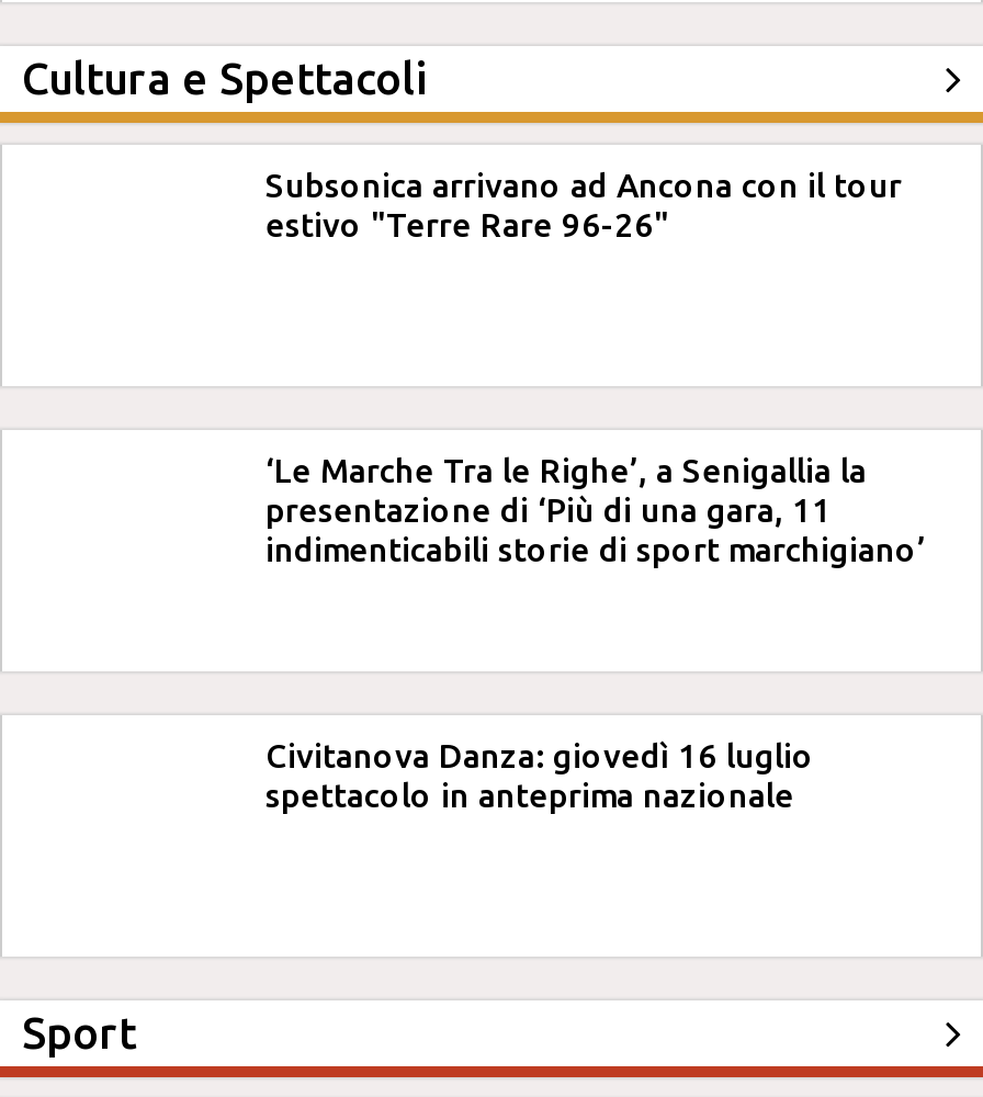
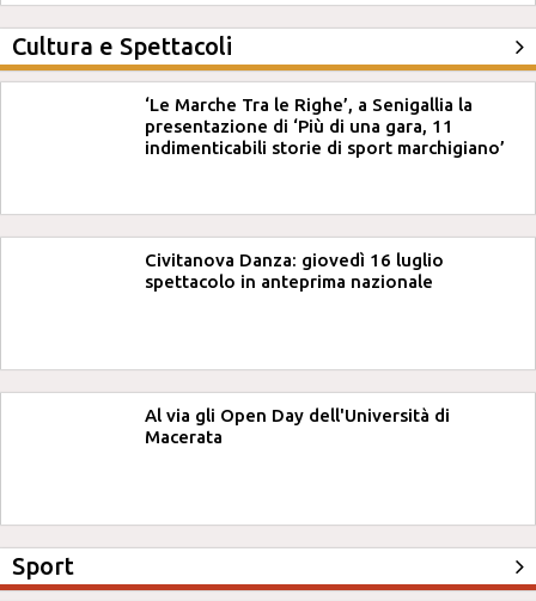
[265,167,902,244] Subsonica arrivano ad Ancona con il tour | estivo "Terre Rare 96-26" -> none
moved [265,452,926,814] -> [145,94,505,292]: ‘Le Marche Tra le Righe’, a Senigallia la | presentazione di ‘Più di una gara, 11 | indimenticabili storie di sport marchigiano’ | Civitanova Danza: giovedì 16 luglio | spettacolo in anteprima nazionale
none -> [145,405,450,447] Al via gli Open Day dell'Università di | Macerata

